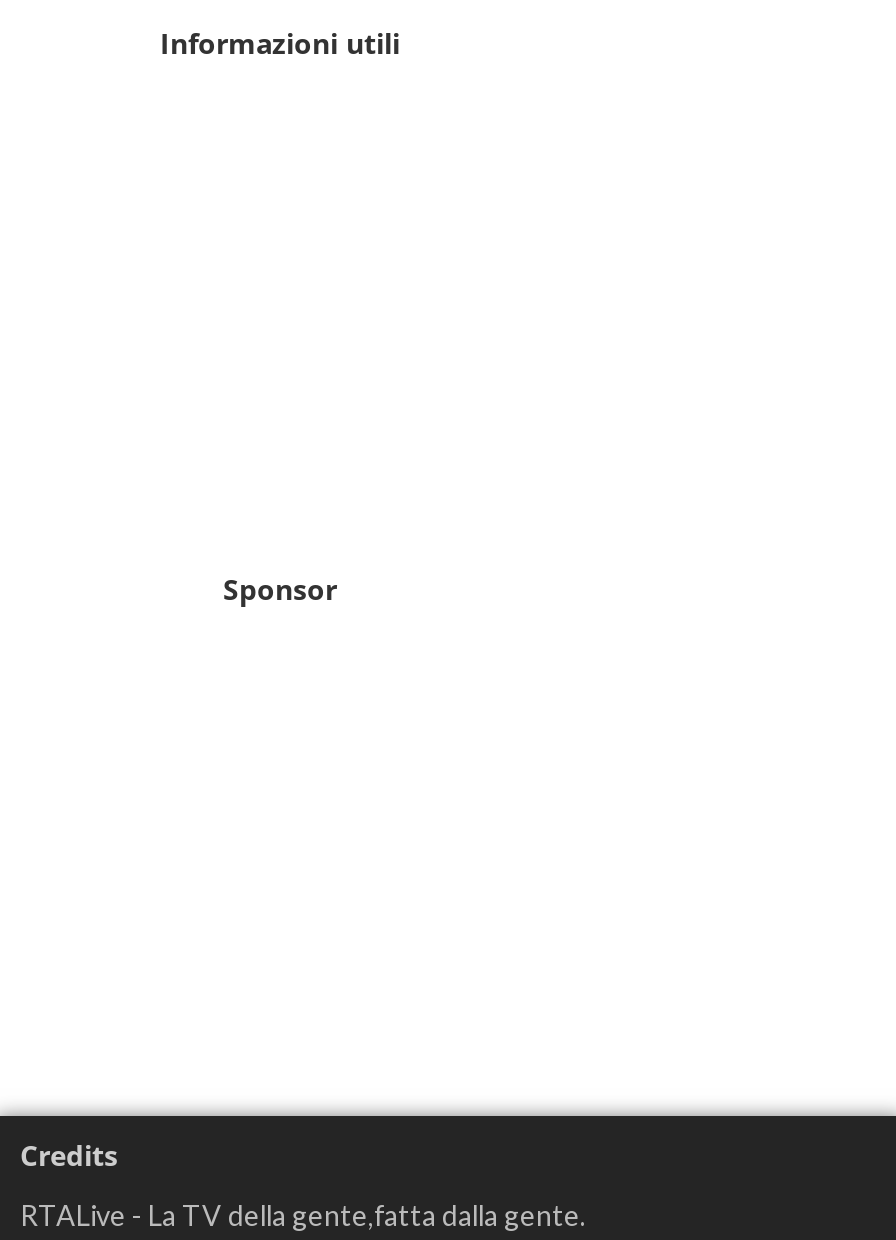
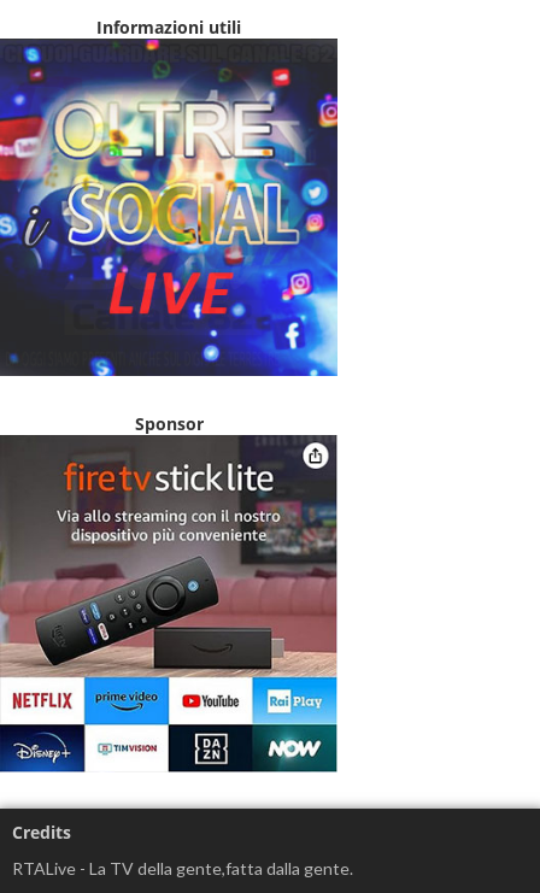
none -> [4,37,339,377] [image]
none -> [4,434,339,774] [image]

